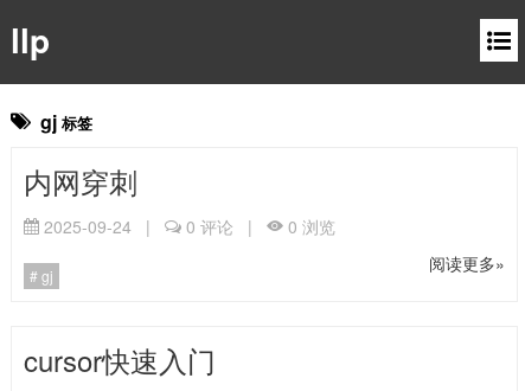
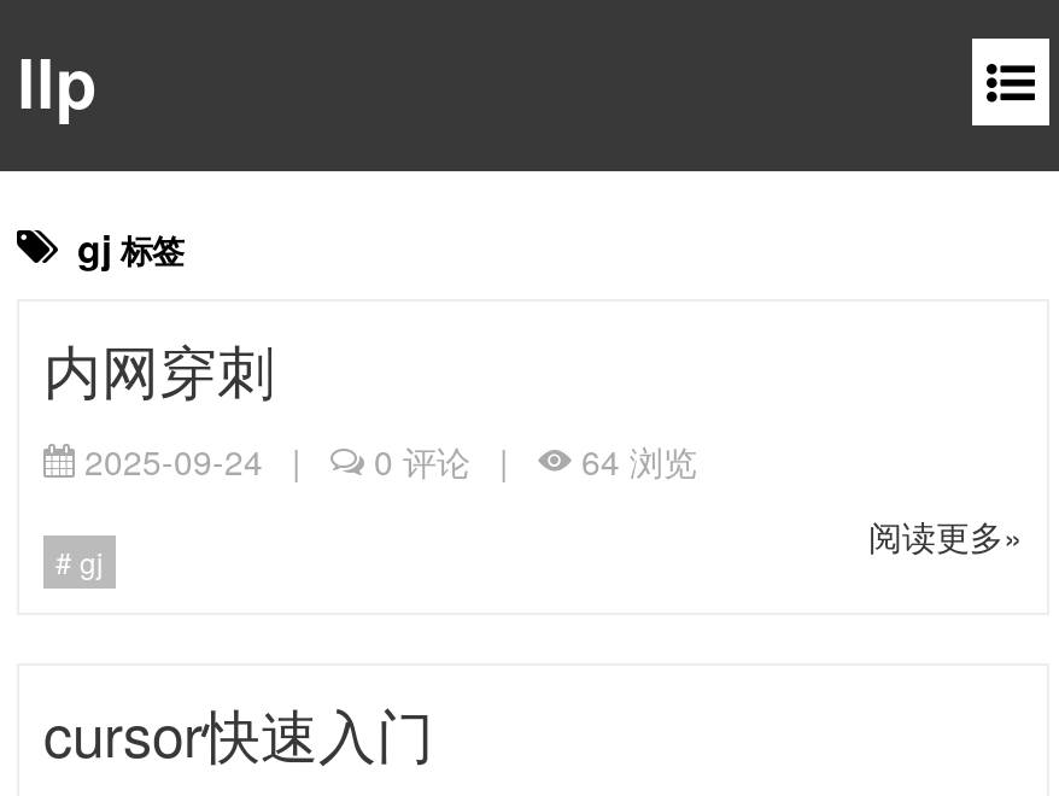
[288,214,335,238] 0浏览 -> [581,437,697,485] 64浏览

